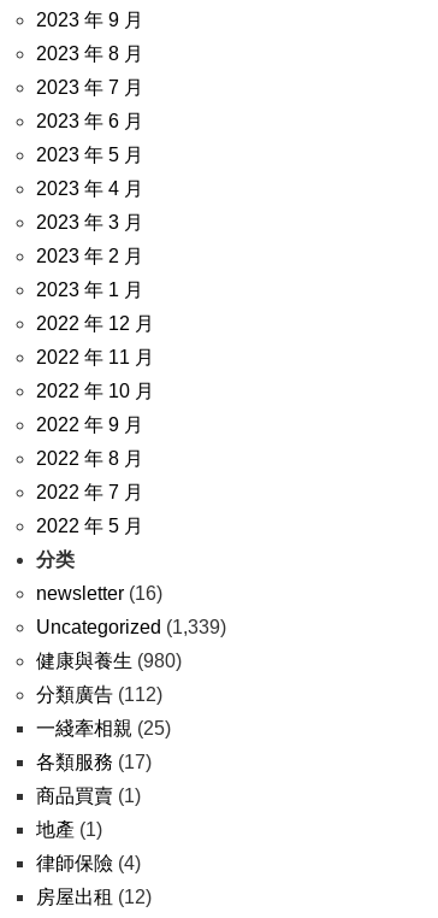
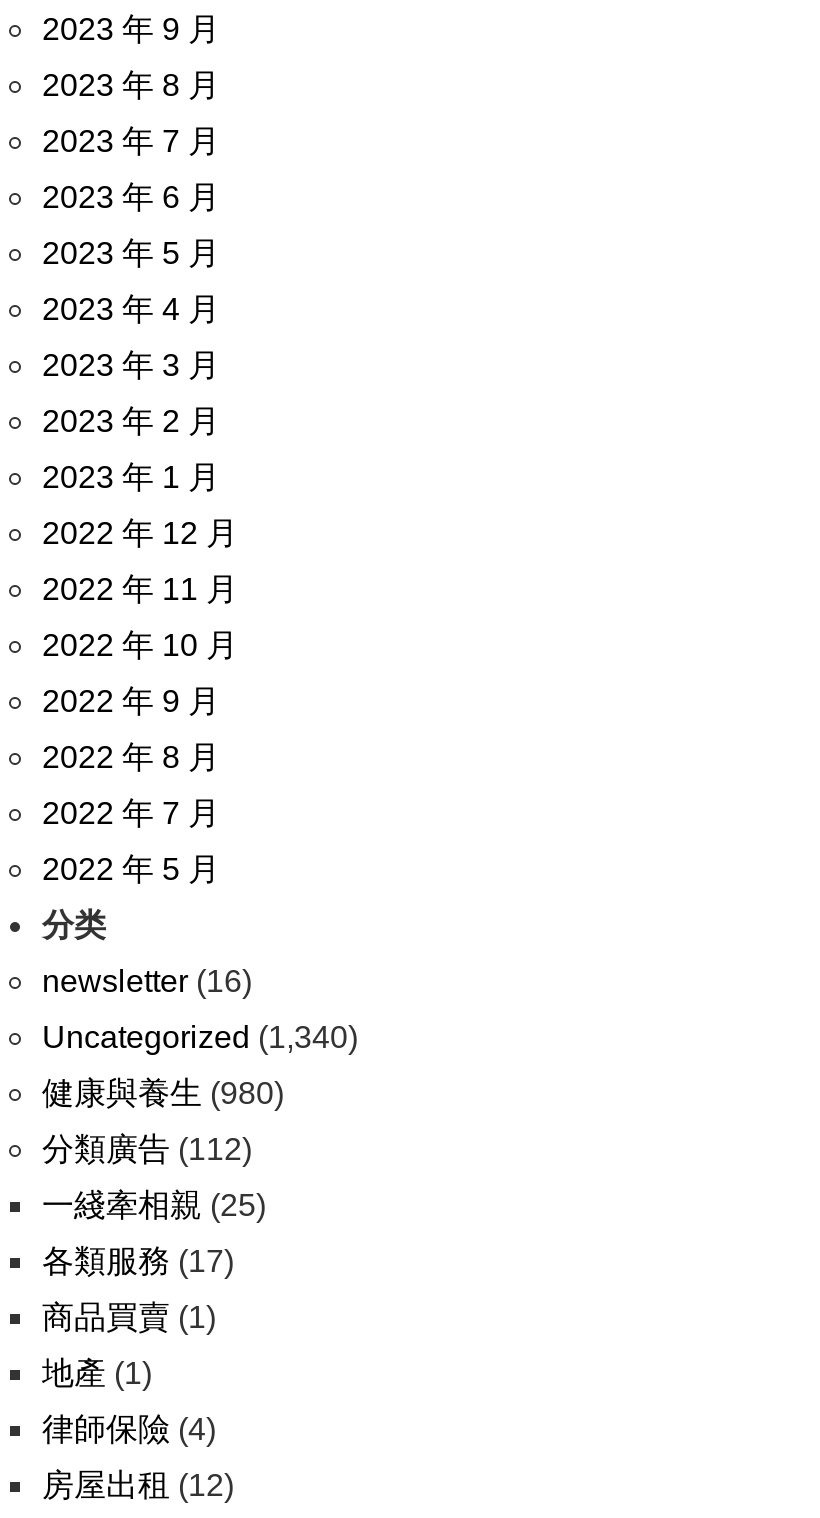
[36,617,226,637] Uncategorized (1,339) -> [42,1020,358,1054] Uncategorized (1,340)

